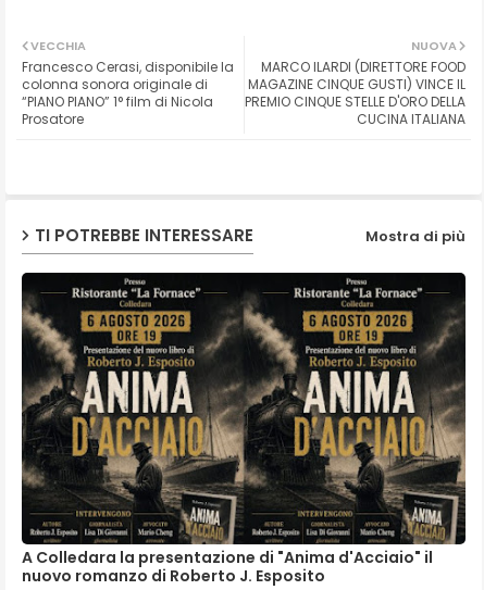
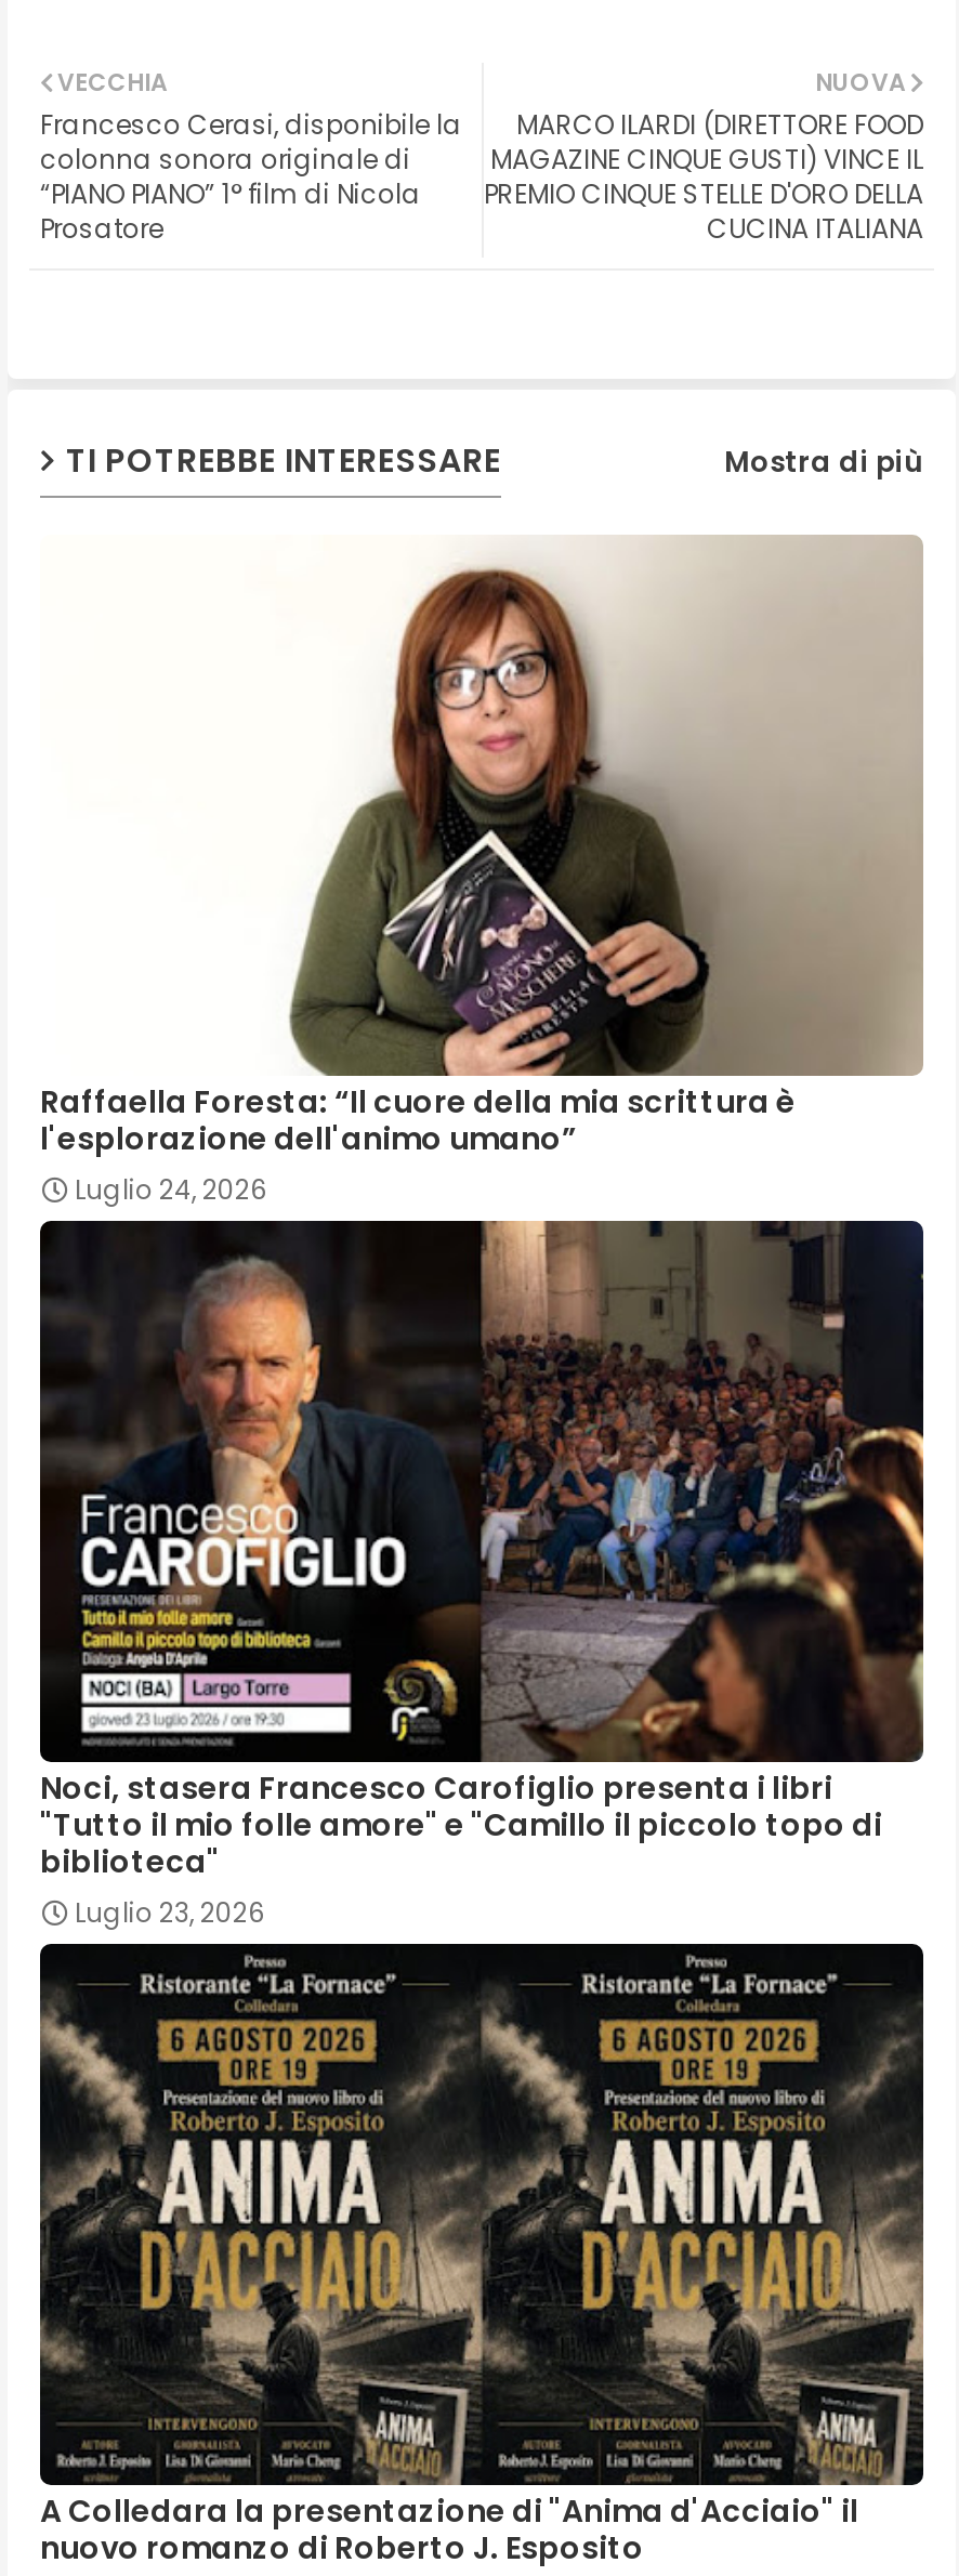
none -> [38,1219,925,1930] [image] | Noci, stasera Francesco Carofiglio presenta i libri | "Tutto il mio folle amore" e "Camillo il piccolo topo di | biblioteca" | Luglio 23, 2026
none -> [40,535,923,1207] [image] | Raffaella Foresta: “Il cuore della mia scrittura è | l'esplorazione dell'animo umano” | Luglio 24, 2026

